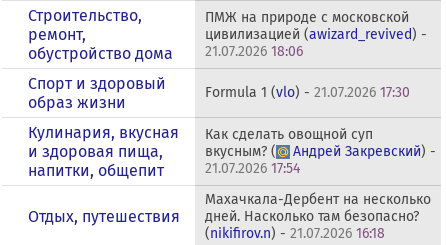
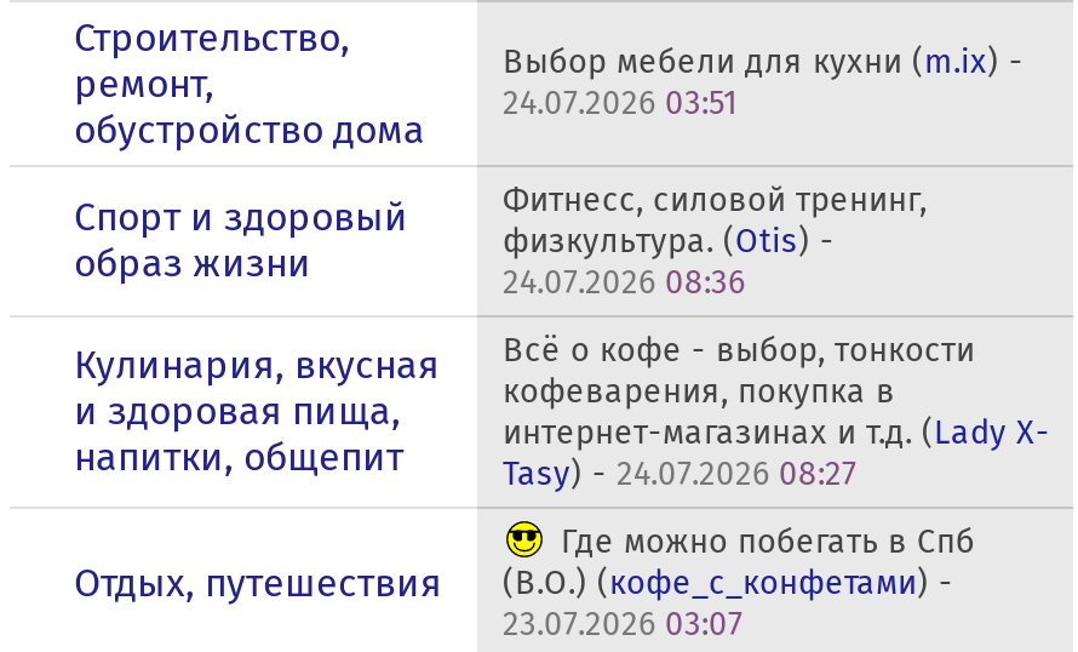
[205,9,427,60] ПМЖ на природе с московской | цивилизацией (awizard_revived) - | 21.07.2026 18:06 -> [503,41,1023,124] Выбор мебели для кухни (m.ix) - | 24.07.2026 03:51
[205,84,410,101] Formula 1 (vlo) - 21.07.2026 17:30 -> [503,179,927,303] Фитнесс, силовой тренинг, | физкультура. (Otis) - | 24.07.2026 08:36
[205,126,436,177] Как сделать овощной суп | вкусным? ( | Андрей Закревский) - | 21.07.2026 17:54 -> [503,330,1050,494] Всё о кофе - выбор, тонкости | кофеварения, покупка в | интернет-магазинах и т.д. (Lady X- | Tasy) - 24.07.2026 08:27
[205,191,431,242] Махачкала-Дербент на несколько | дней. Насколько там безопасно? | (nikifirov.n) - 21.07.2026 16:18 -> [503,521,975,645] Где можно побегать в Спб | (В.О.) (кофе_с_конфетами) - | 23.07.2026 03:07

